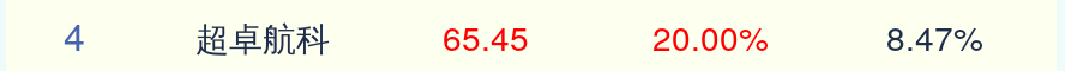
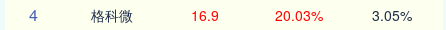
[195,12,982,60] 超卓航科 | 65.45 | 20.00% | 8.47% -> [91,5,412,25] 格科微 | 16.9 | 20.03% | 3.05%

